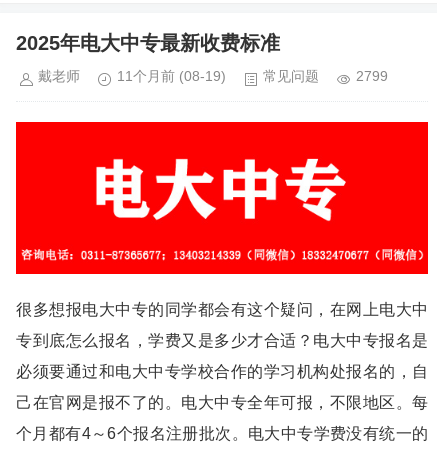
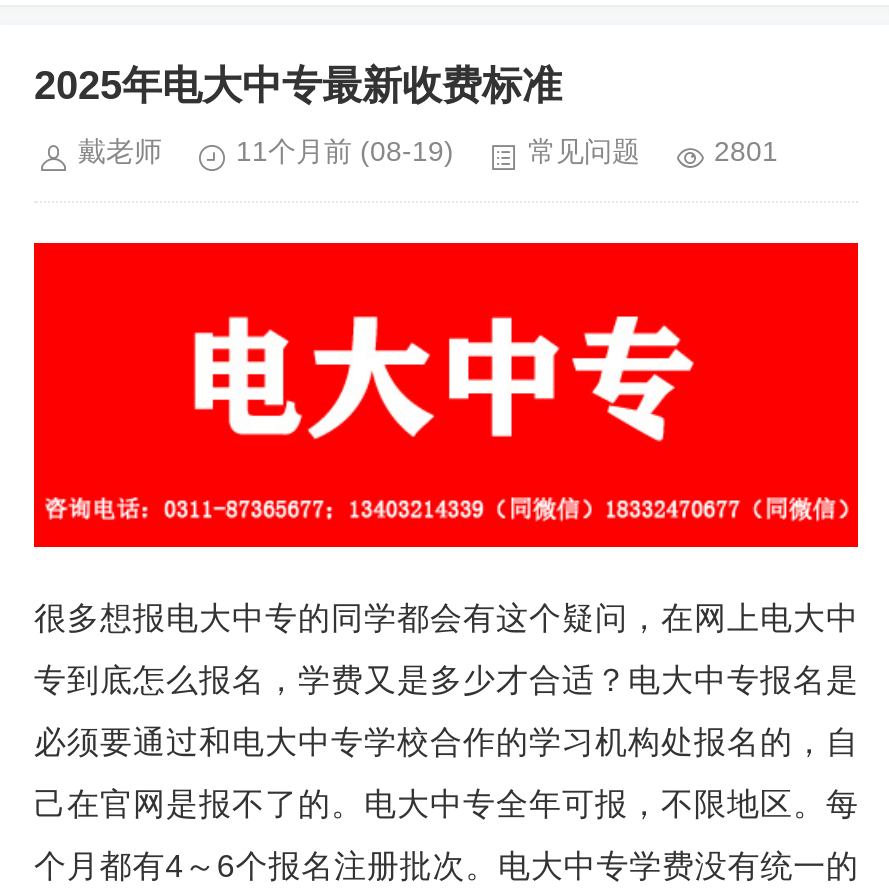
[356,68,388,84] 2799 -> [714,135,778,167] 2801

